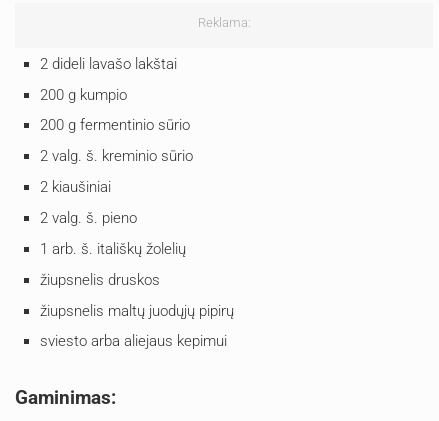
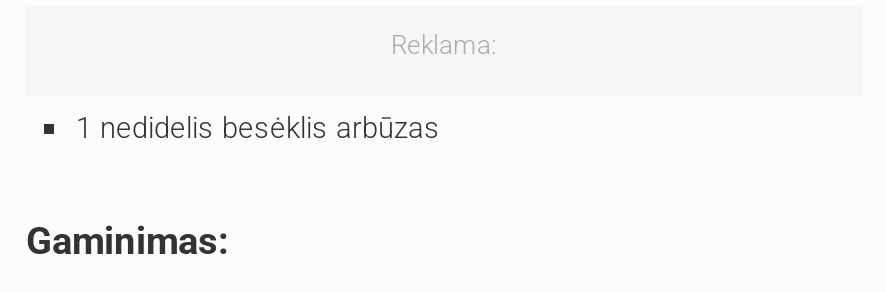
[40,55,234,350] 2 dideli lavašo lakštai | 200 g kumpio | 200 g fermentinio sūrio | 2 valg. š. kreminio sūrio | 2 kiaušiniai | 2 valg. š. pieno | 1 arb. š. itališkų žolelių | žiupsnelis druskos | žiupsnelis maltų juodųjų pipirų | sviesto arba aliejaus kepimui -> [76,111,440,147] 1 nedidelis besėklis arbūzas

